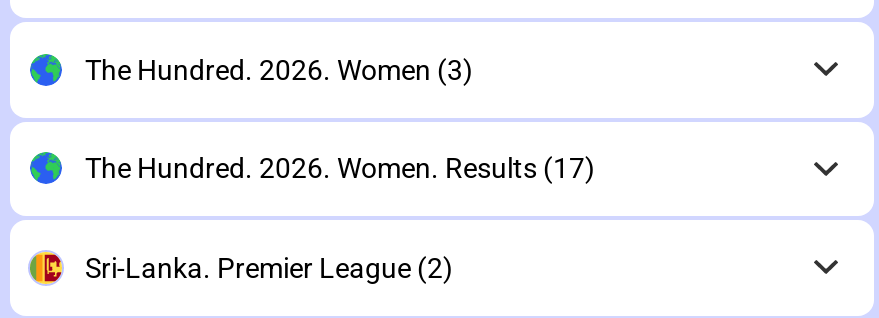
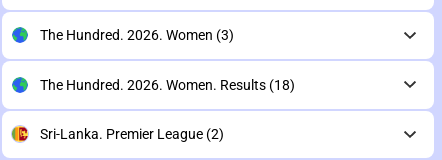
[85,153,595,185] The Hundred. 2026. Women. Results (17) -> [39,77,294,93] The Hundred. 2026. Women. Results (18)

